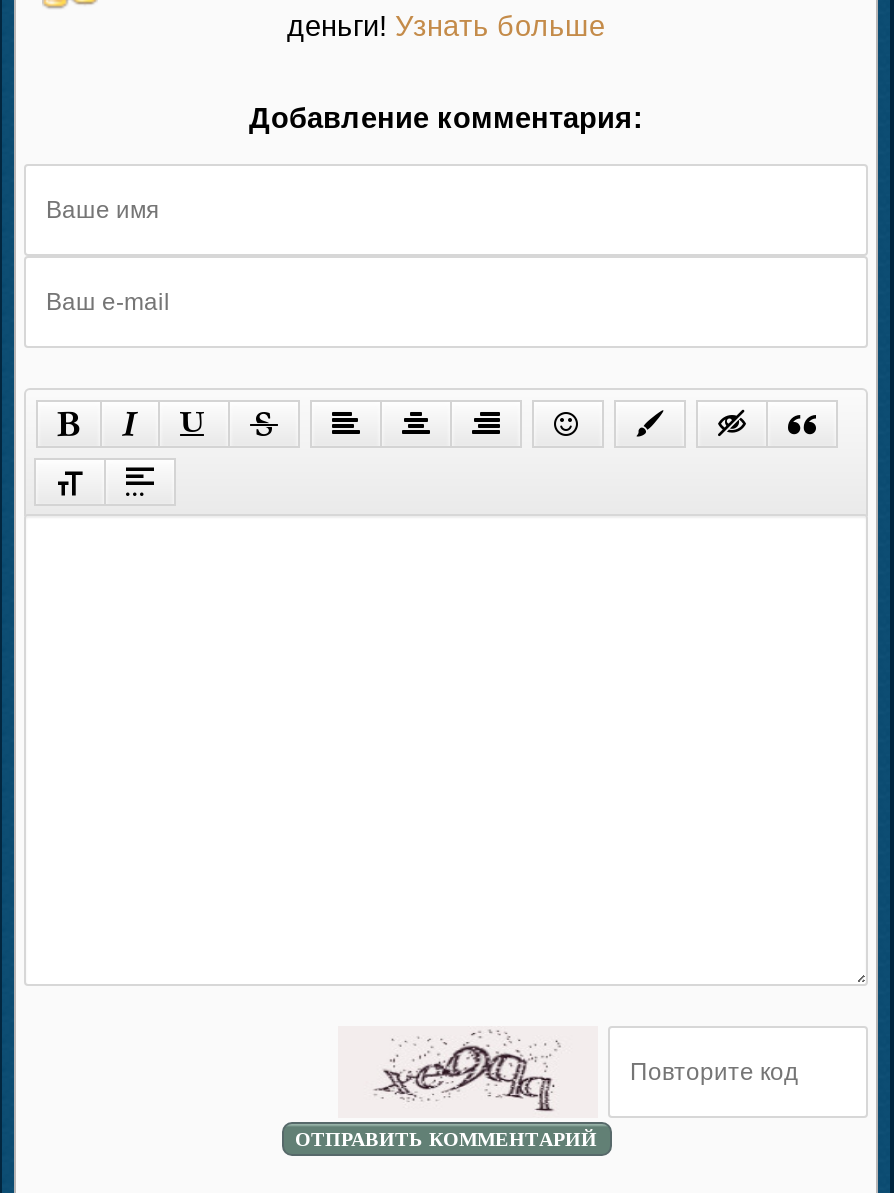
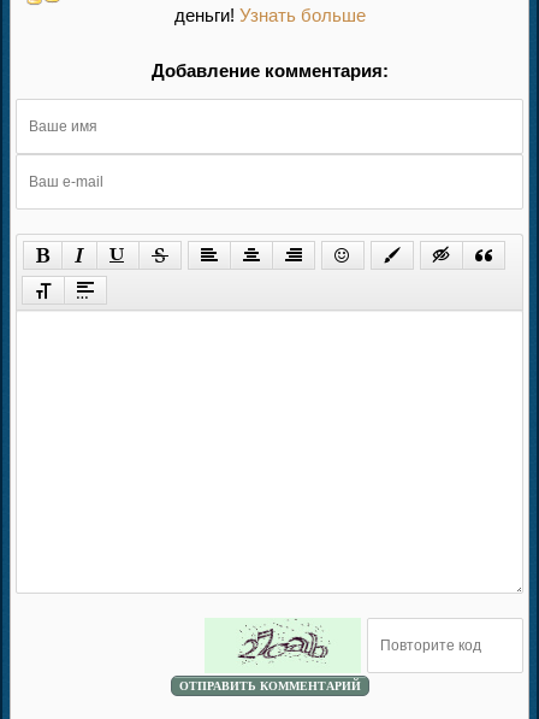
[374,1034,560,1114] [image] -> [229,621,333,670] [image]

